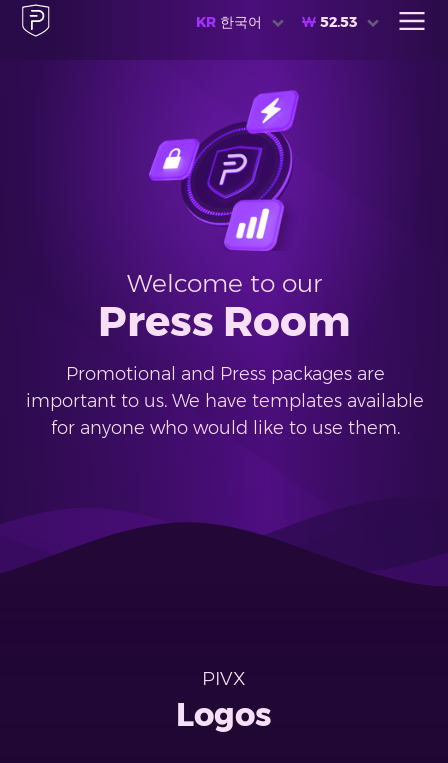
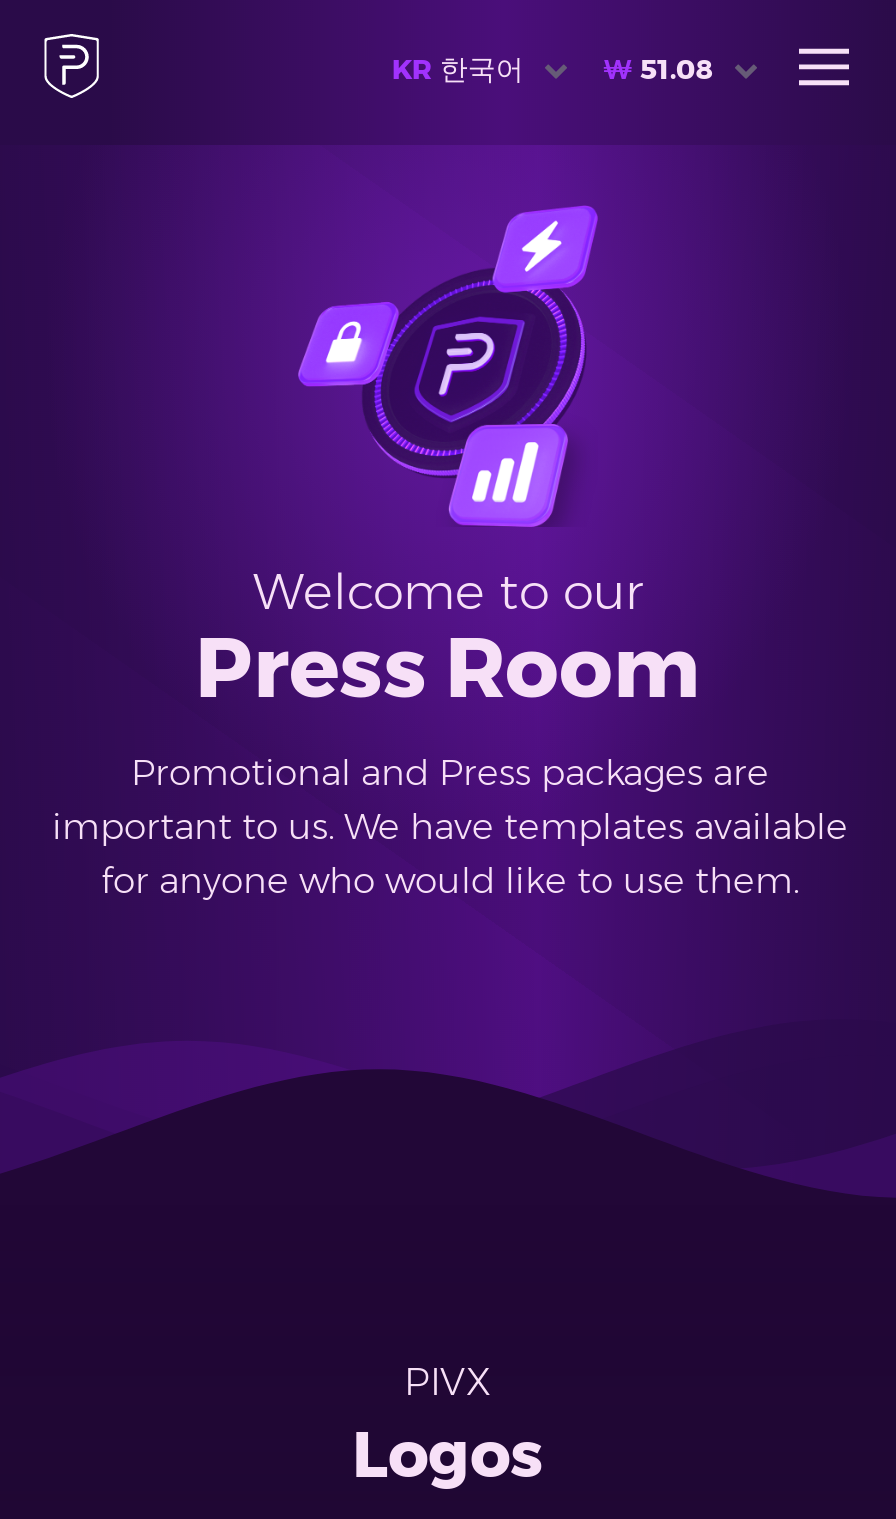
[302,13,357,31] ₩ 52.53 -> [604,51,714,87] ₩ 51.08

